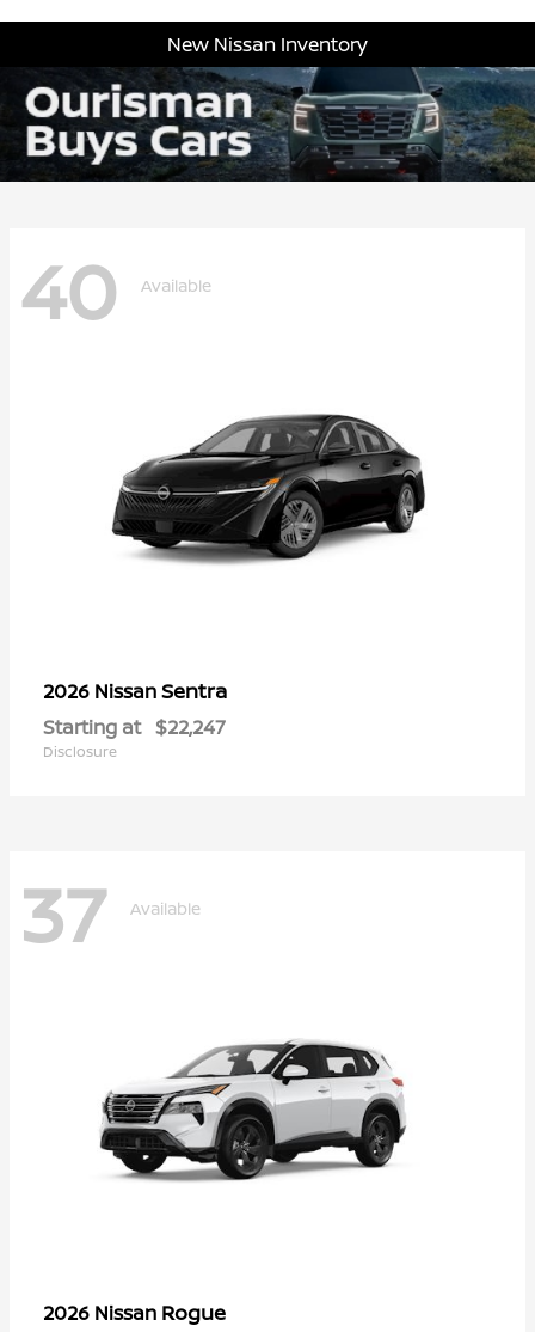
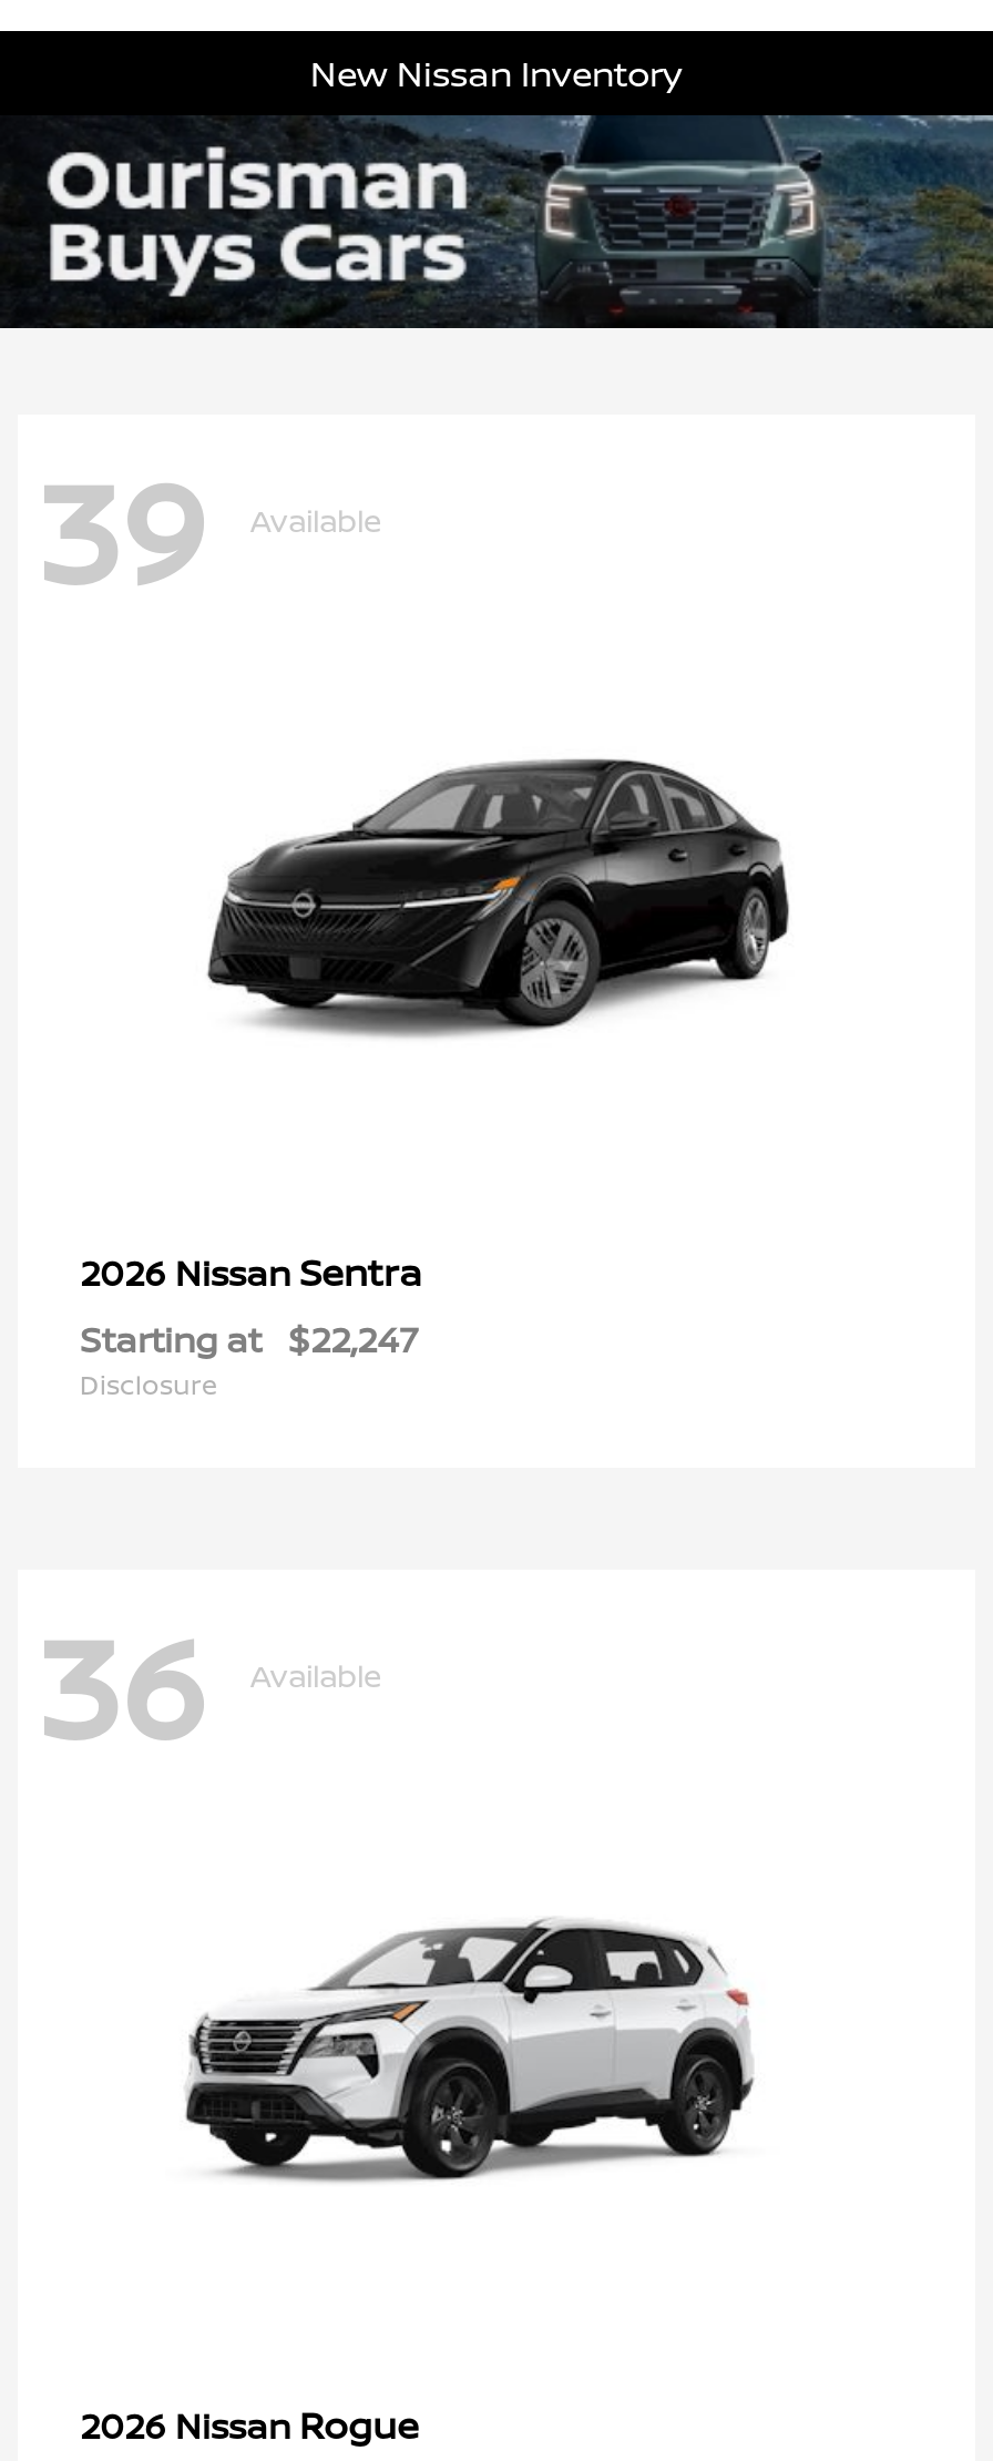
[19,238,211,342] 40 Available -> [35,433,381,626] 39 Available
[19,861,201,965] 37 Available -> [35,1587,381,1780] 36 Available

